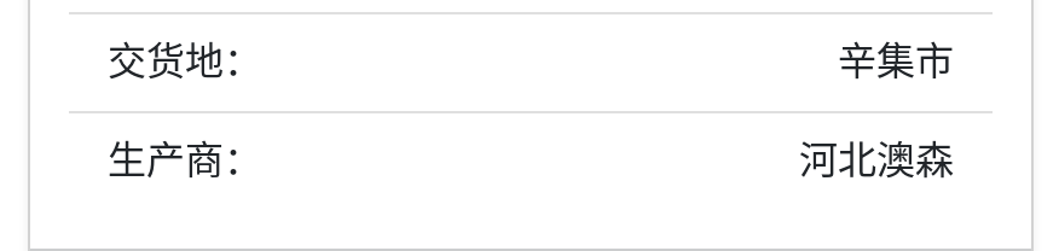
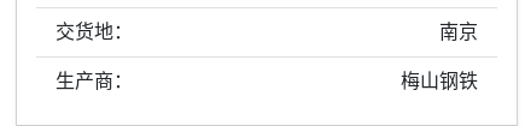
[838,40,954,81] 辛集市 -> [439,21,478,42] 南京
[799,139,954,180] 河北澳森 -> [401,70,478,91] 梅山钢铁

